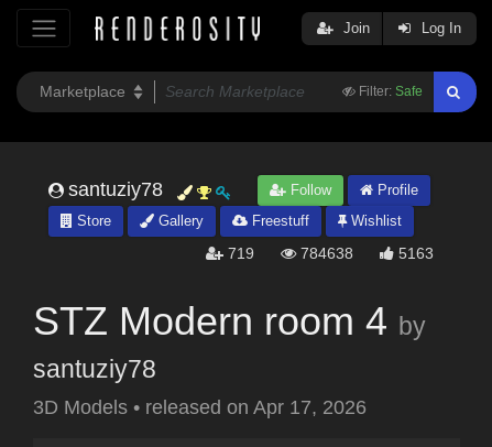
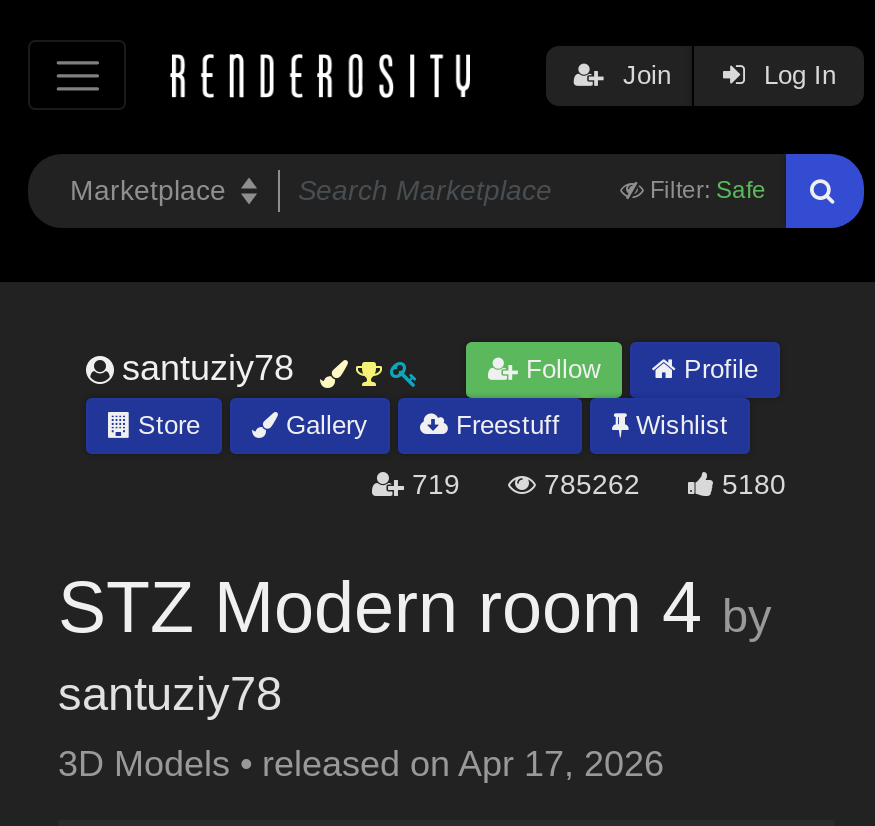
[296,245,353,262] 784638 -> [536,468,640,500] 785262
[394,245,434,262] 5163 -> [714,468,786,500] 5180

